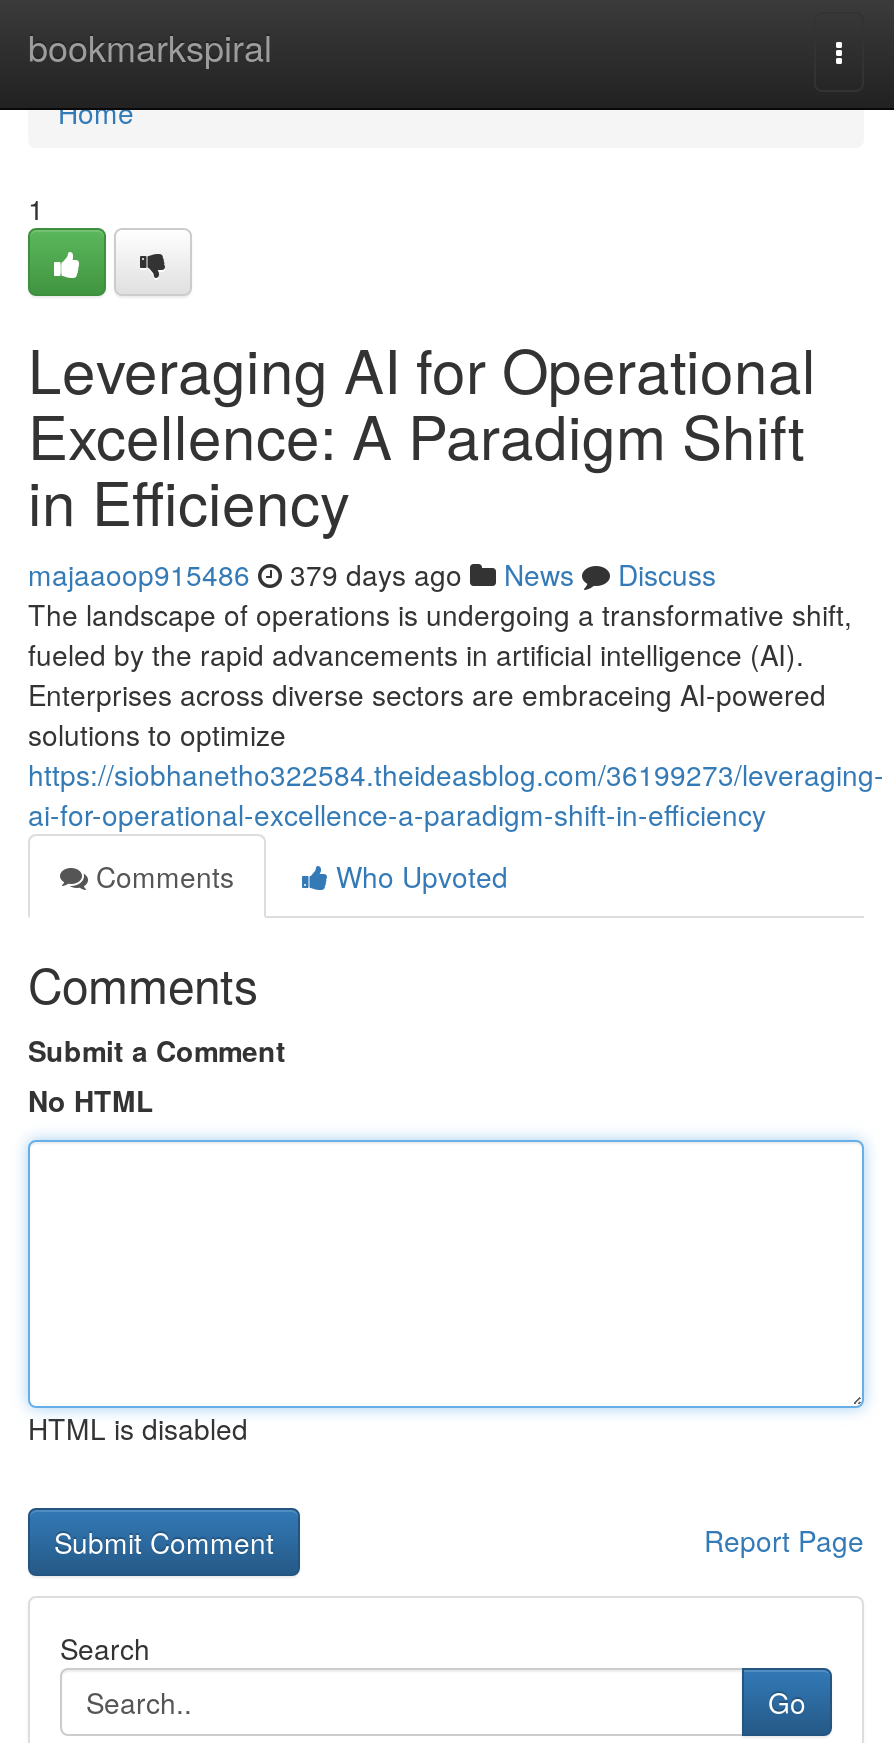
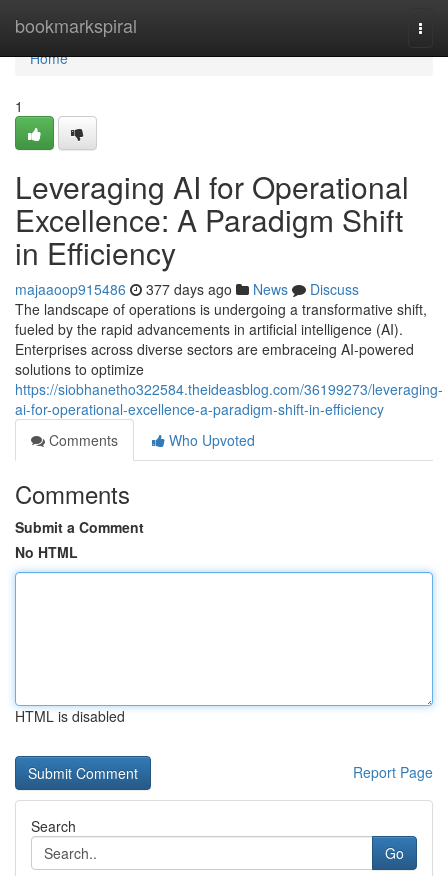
[28,554,716,594] majaaoop915486 379 days ago News Discuss -> [15,279,359,299] majaaoop915486 377 days ago News Discuss

